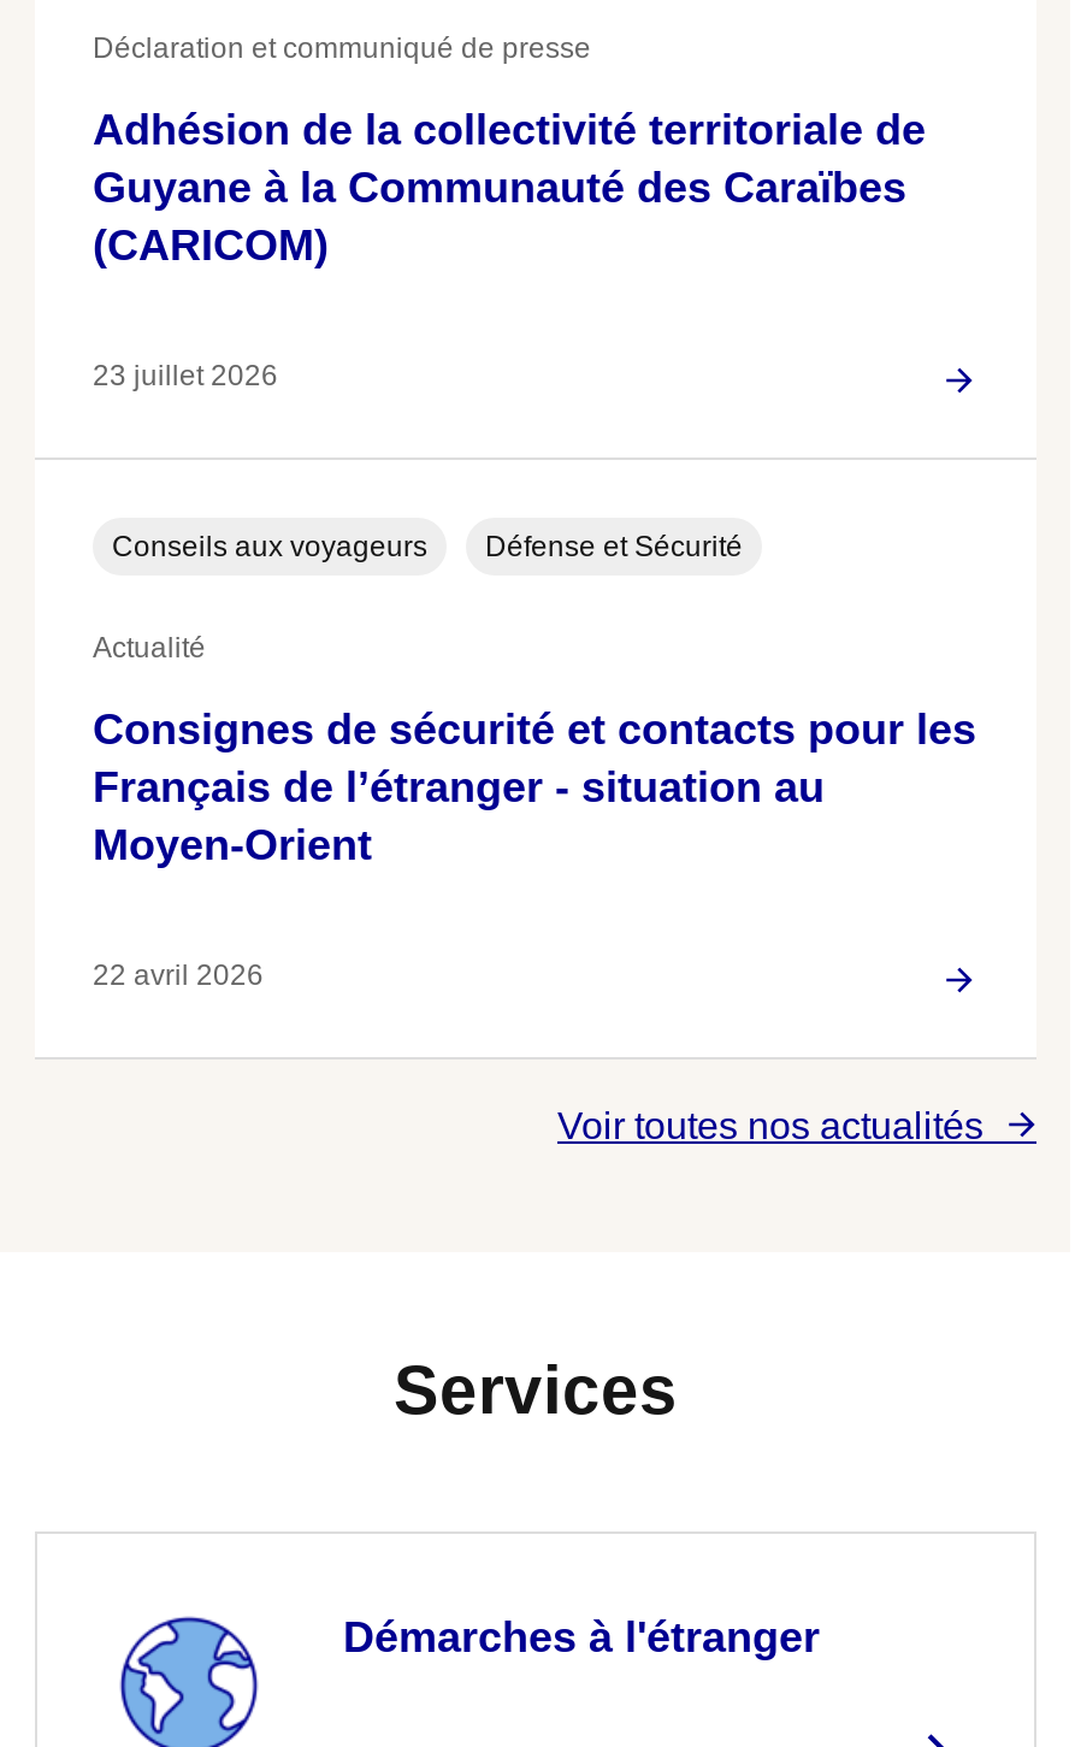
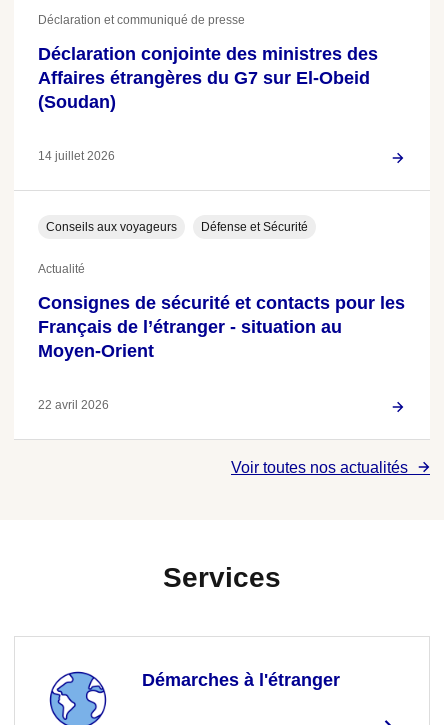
[93,106,926,270] Adhésion de la collectivité territoriale de | Guyane à la Communauté des Caraïbes | (CARICOM) -> [38,44,378,112] Déclaration conjointe des ministres des | Affaires étrangères du G7 sur El-Obeid | (Soudan)
[93,359,278,393] 23 juillet 2026 -> [38,149,115,163] 14 juillet 2026

